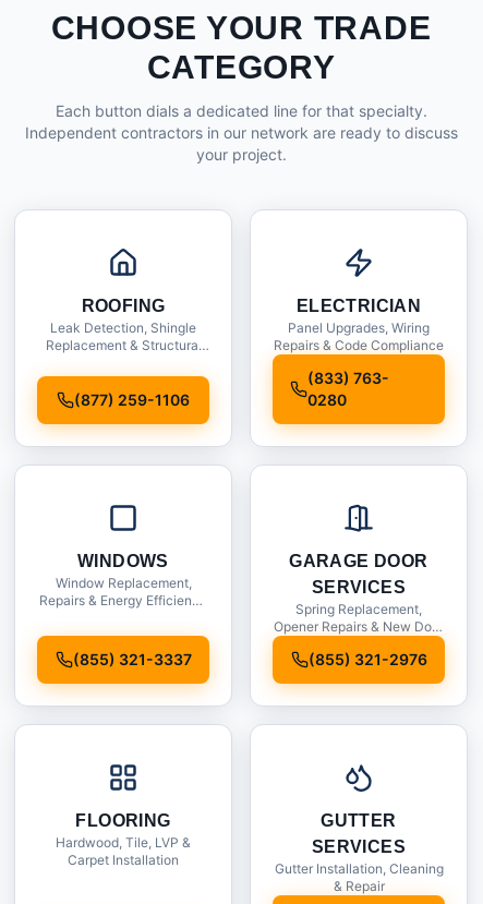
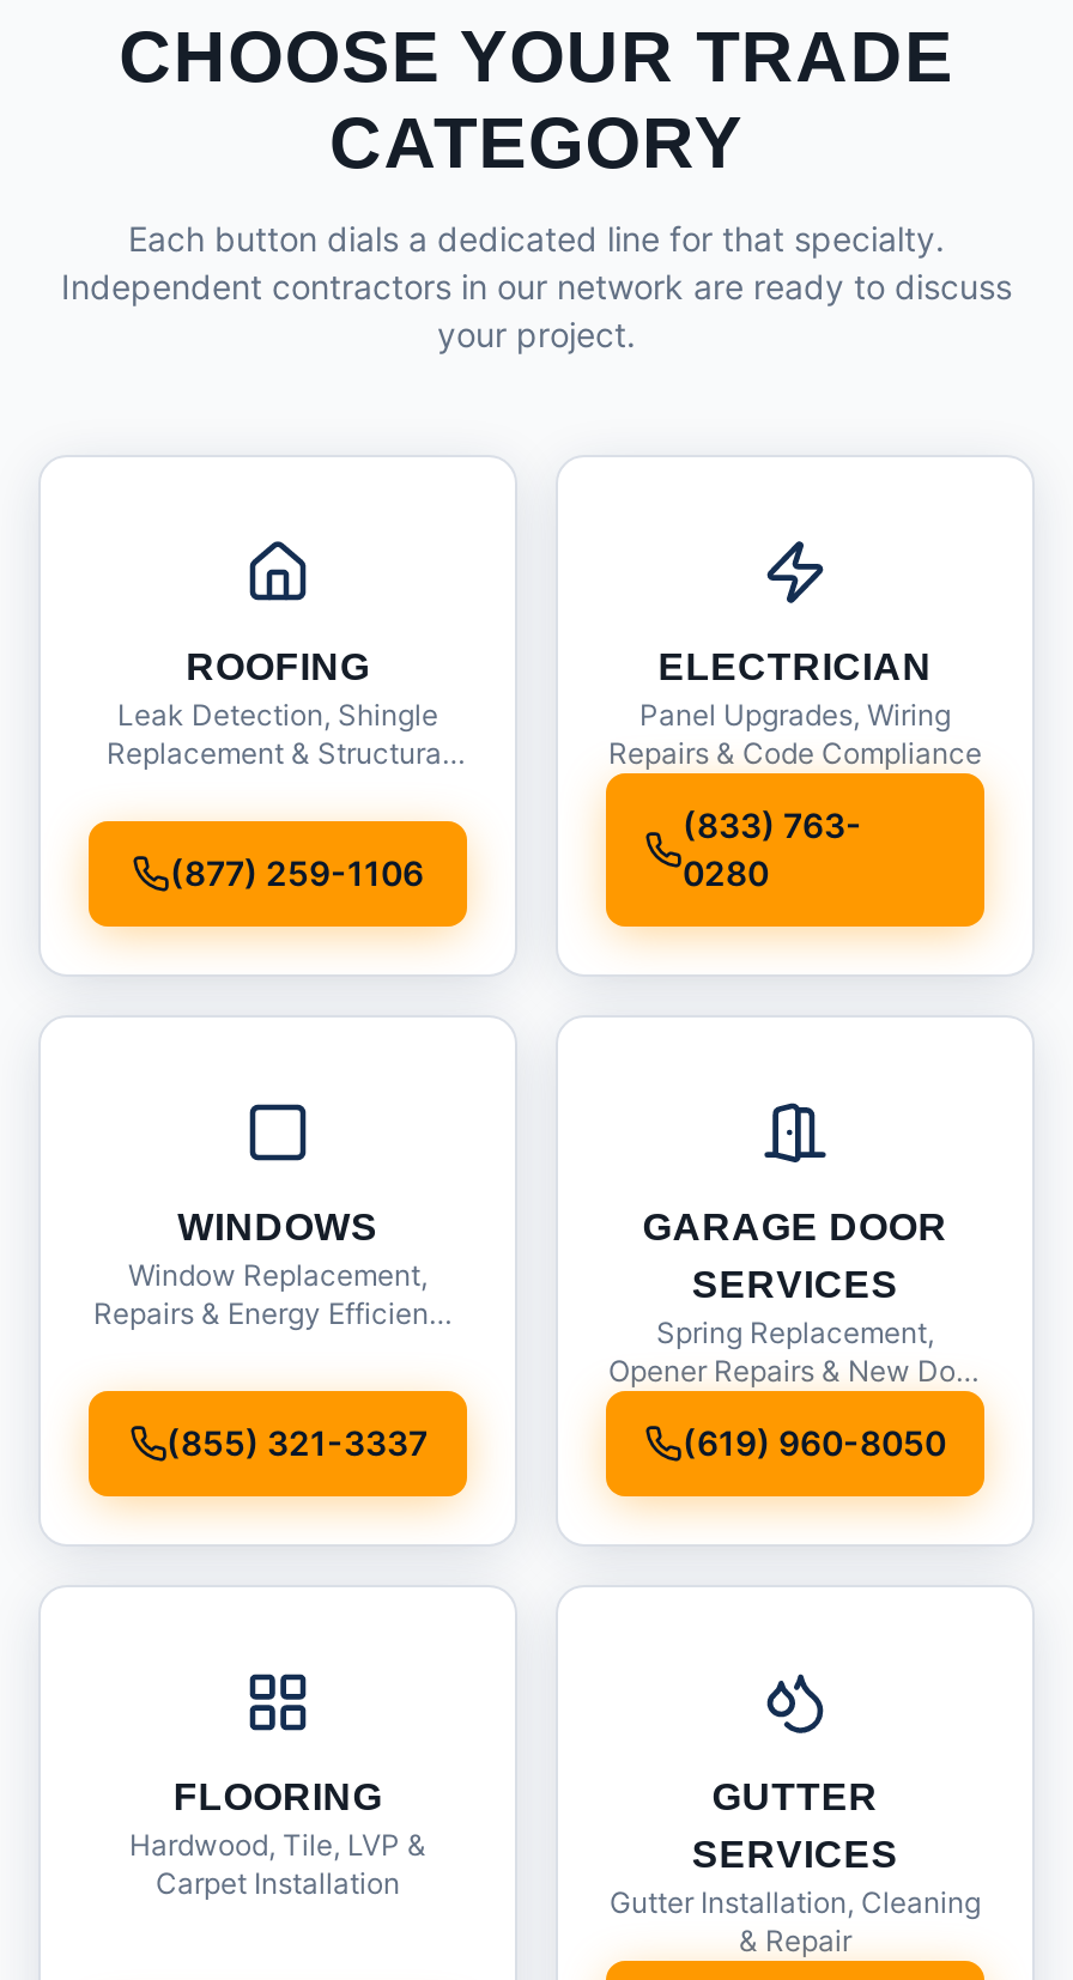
[308,650,427,668] (855) 321-2976 -> [683,1422,946,1463] (619) 960-8050

